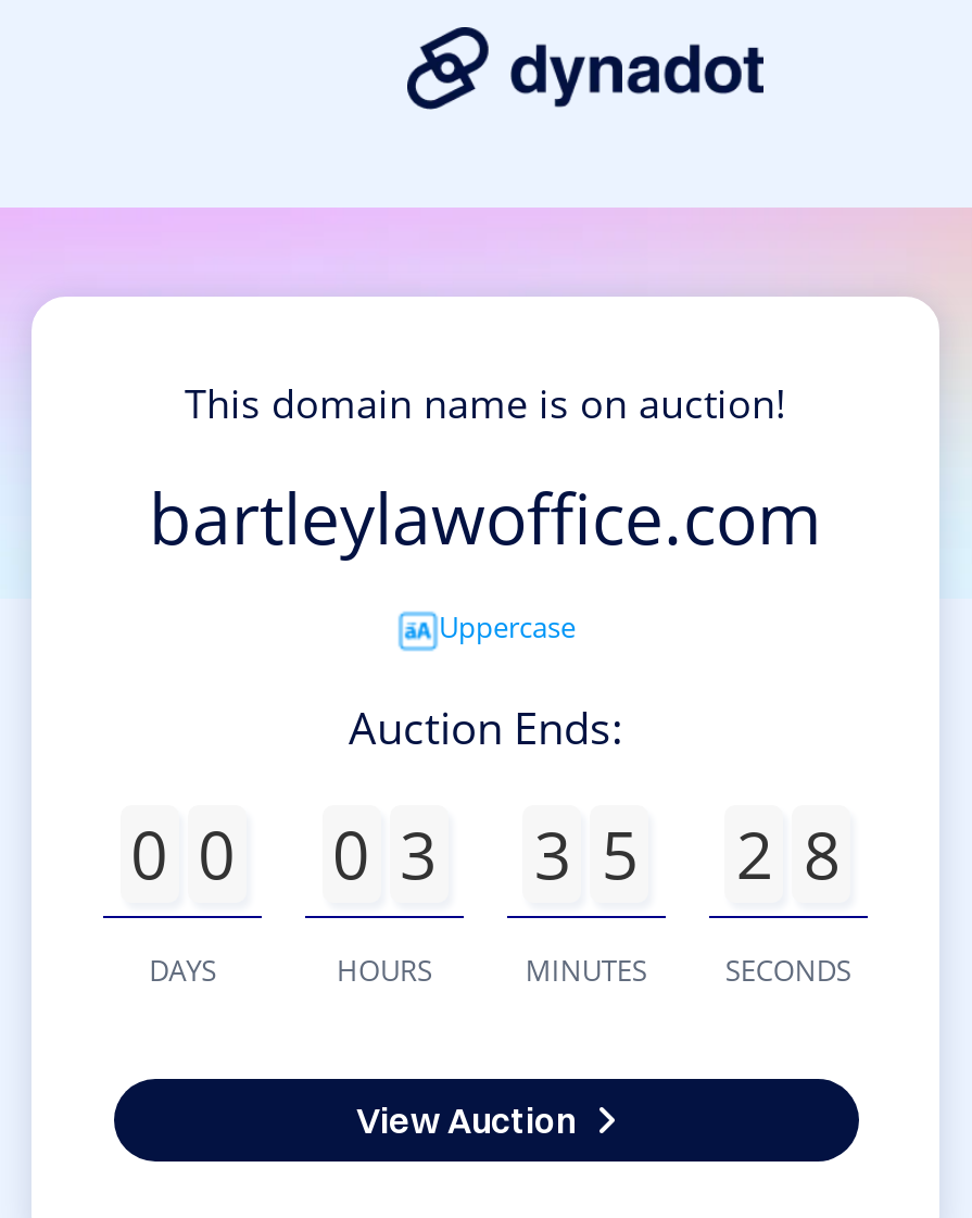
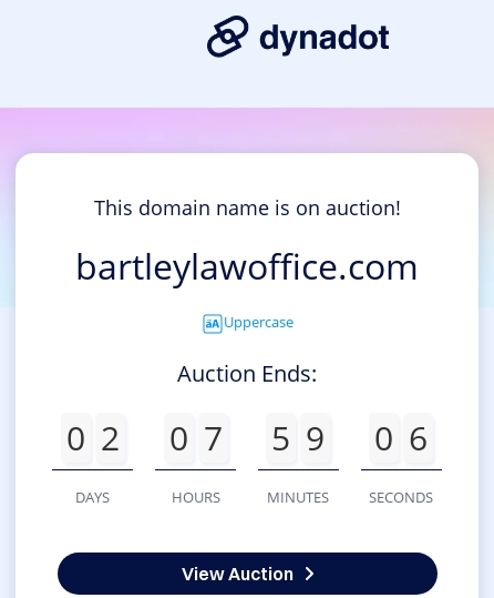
[131,809,235,899] 0 0 -> [66,415,119,460] 0 2
[332,809,437,899] 0 3 -> [169,415,222,460] 0 7
[534,809,638,899] 3 5 -> [272,415,325,460] 5 9
[736,809,840,899] 2 8 -> [375,415,428,460] 0 6

